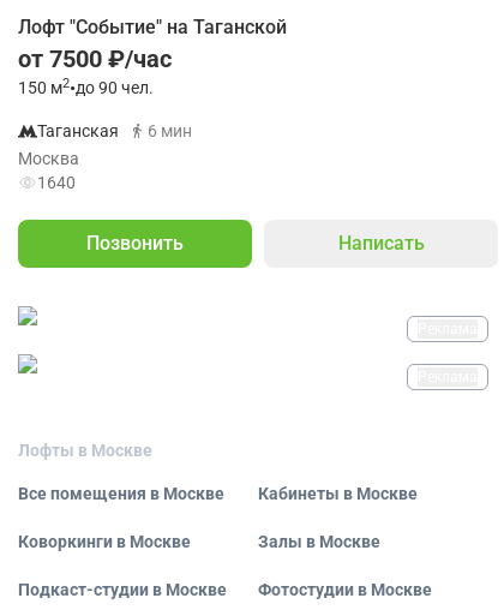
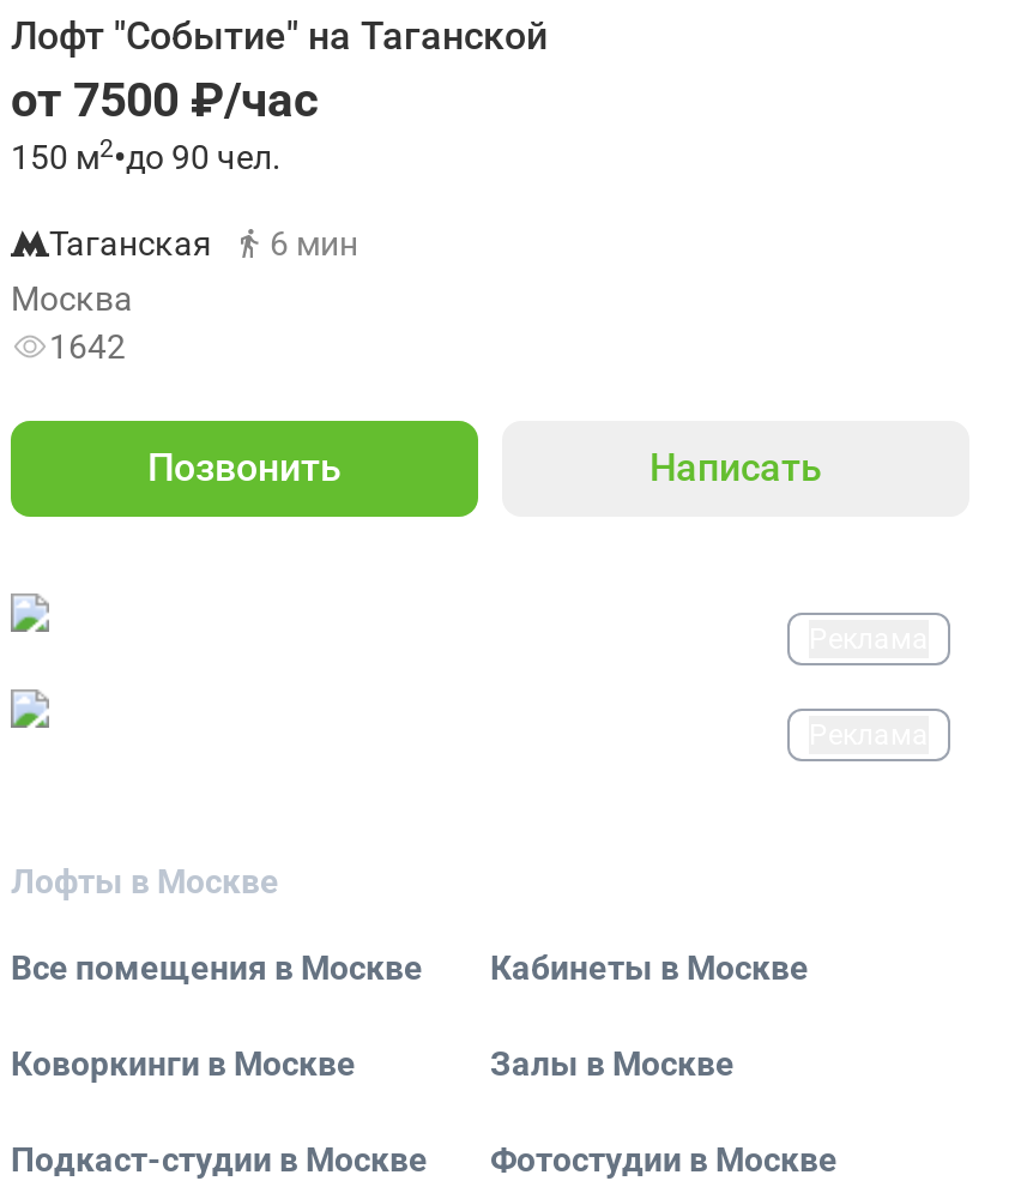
[37,173,76,192] 1640 -> [49,327,126,366] 1642

